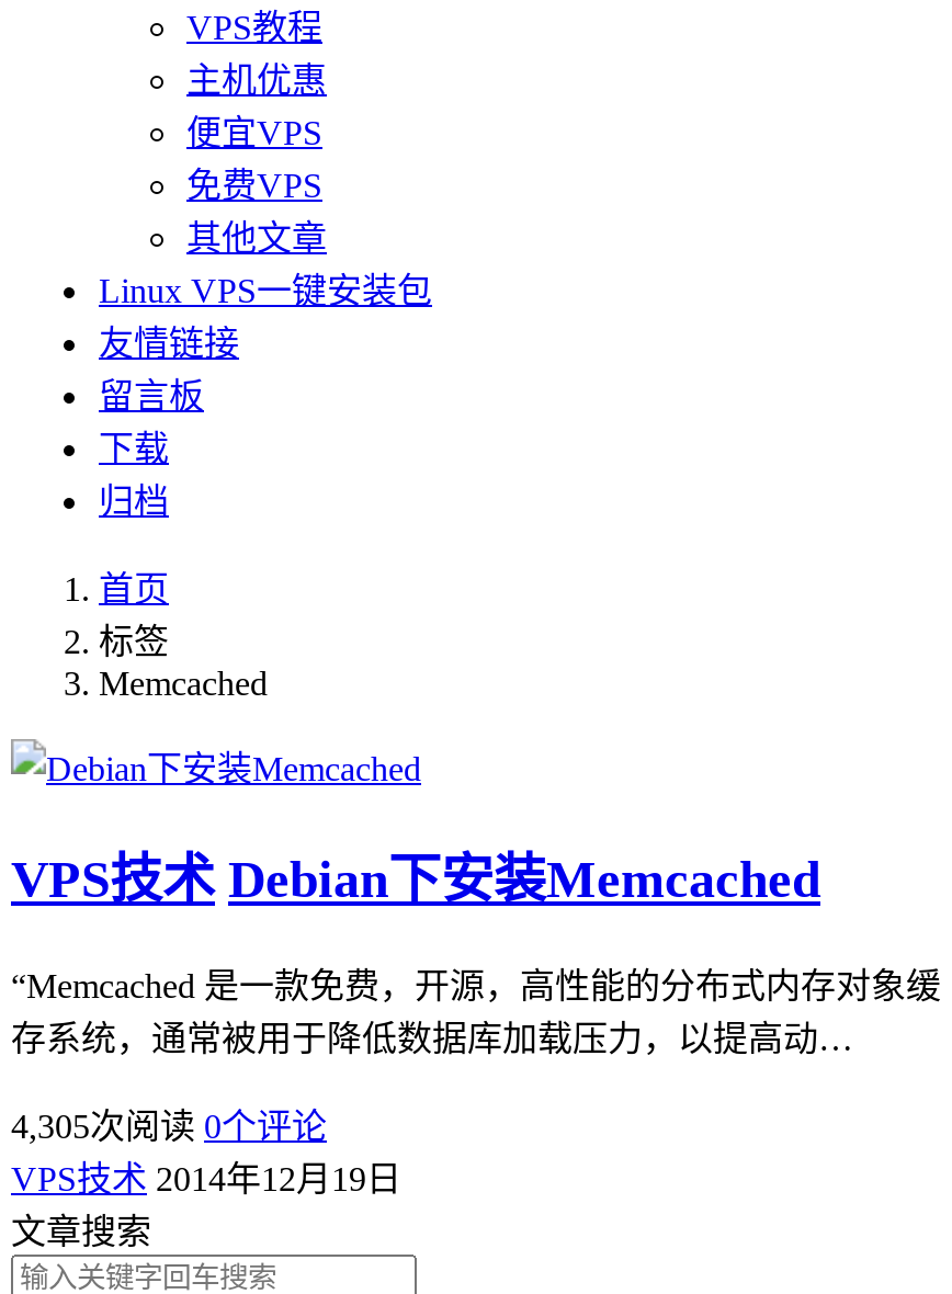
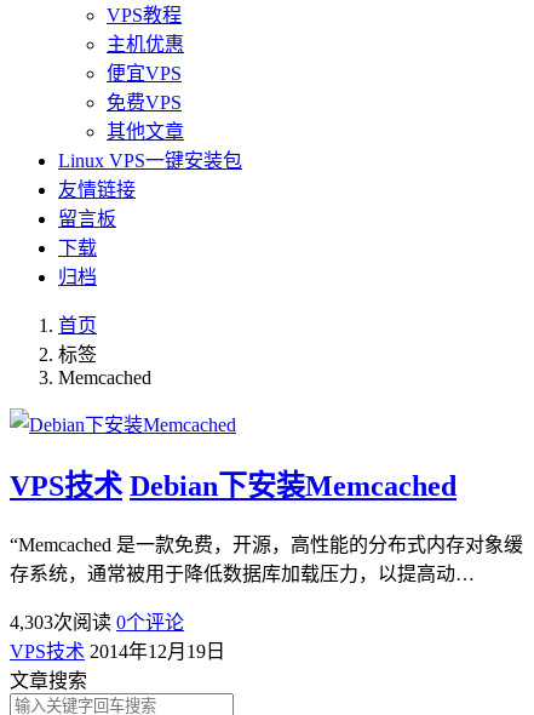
[11,1107,327,1144] 4,305次阅读 0个评论 -> [10,612,184,632] 4,303次阅读 0个评论

